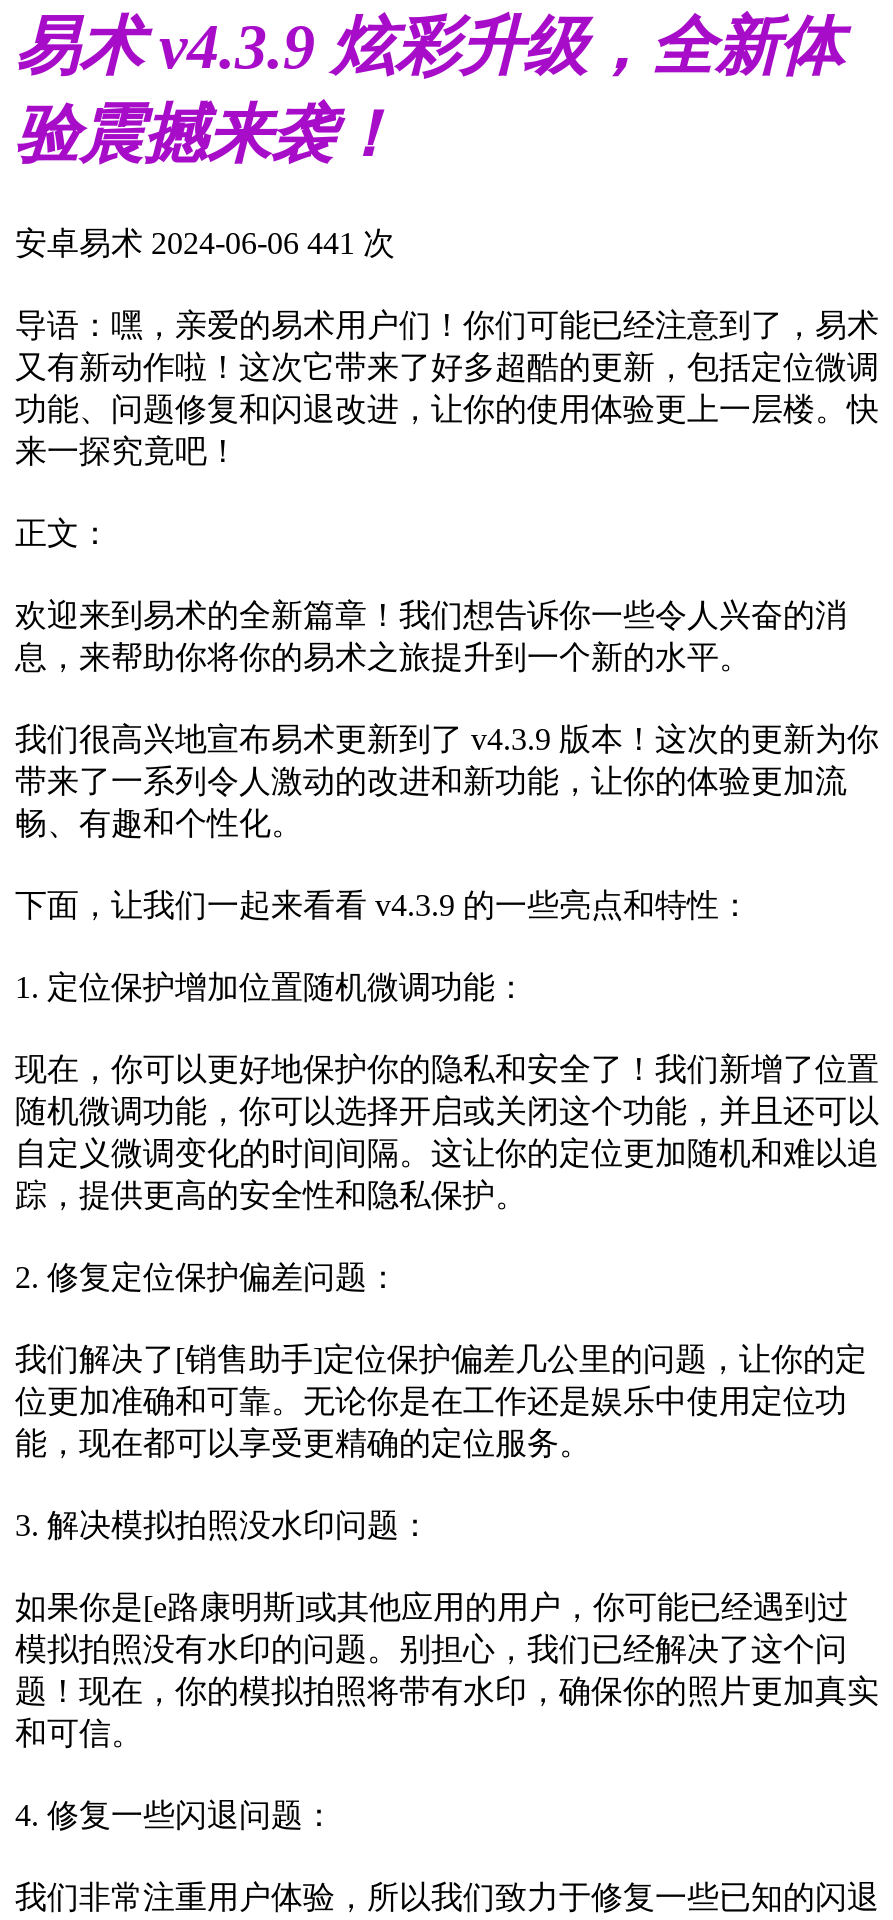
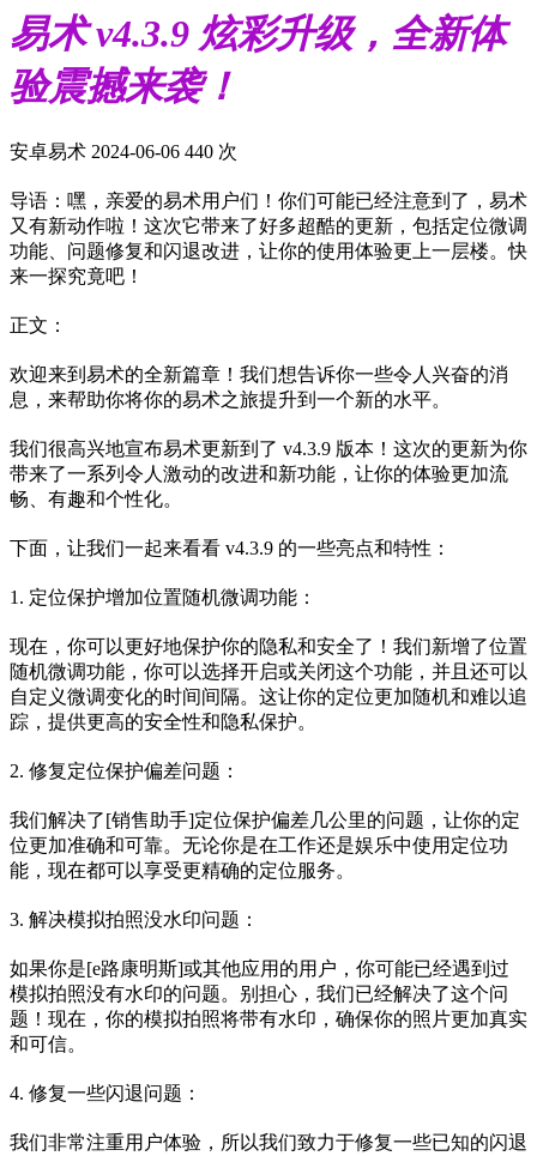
[15,226,395,260] 安卓易术 2024-06-06 441 次 -> [10,141,237,162] 安卓易术 2024-06-06 440 次

